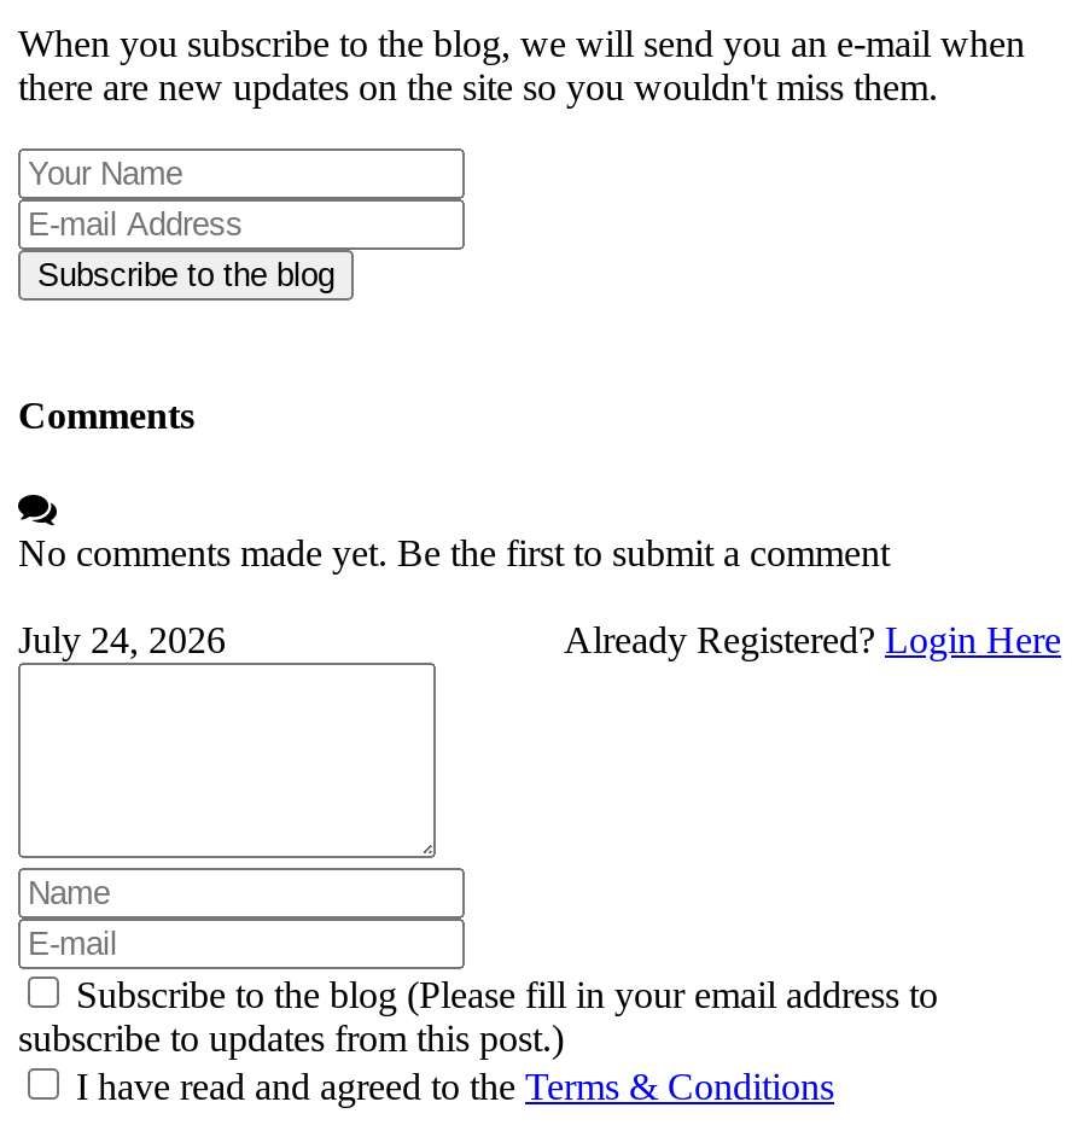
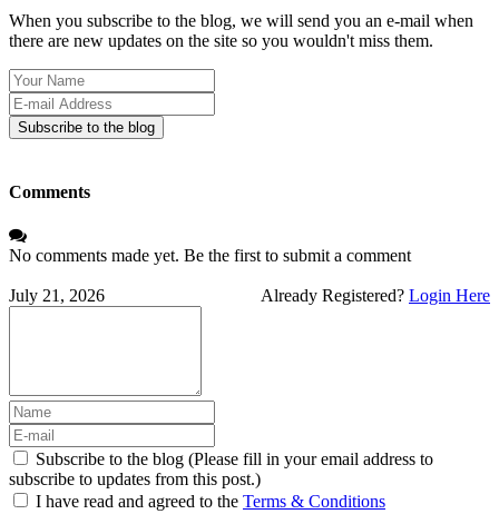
[18,620,226,661] July 24, 2026 -> [9,286,105,305] July 21, 2026

